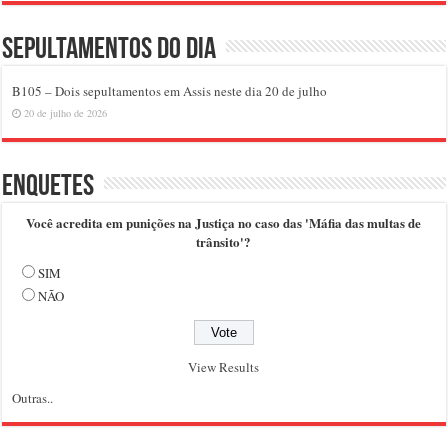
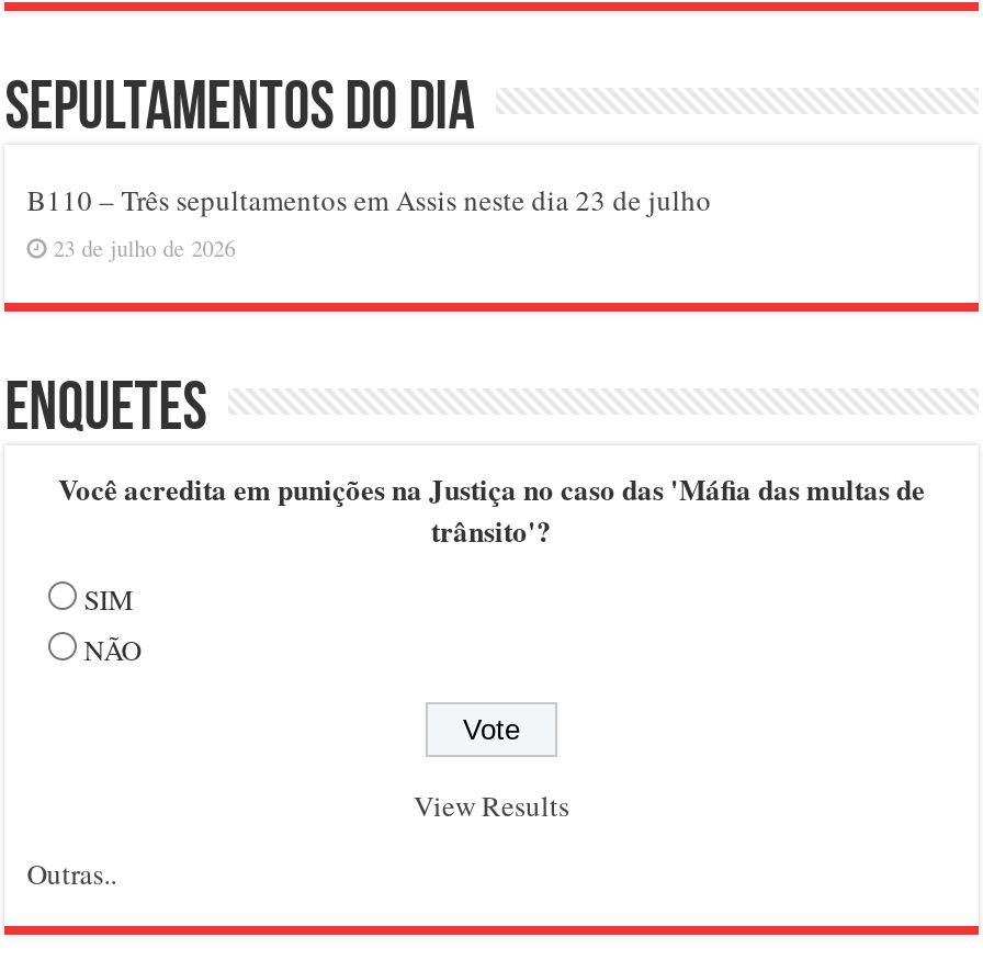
[12,82,327,100] B105 – Dois sepultamentos em Assis neste dia 20 de julho -> [27,179,711,219] B110 – Três sepultamentos em Assis neste dia 23 de julho
[24,106,107,120] 20 de julho de 2026 -> [53,232,235,263] 23 de julho de 2026

